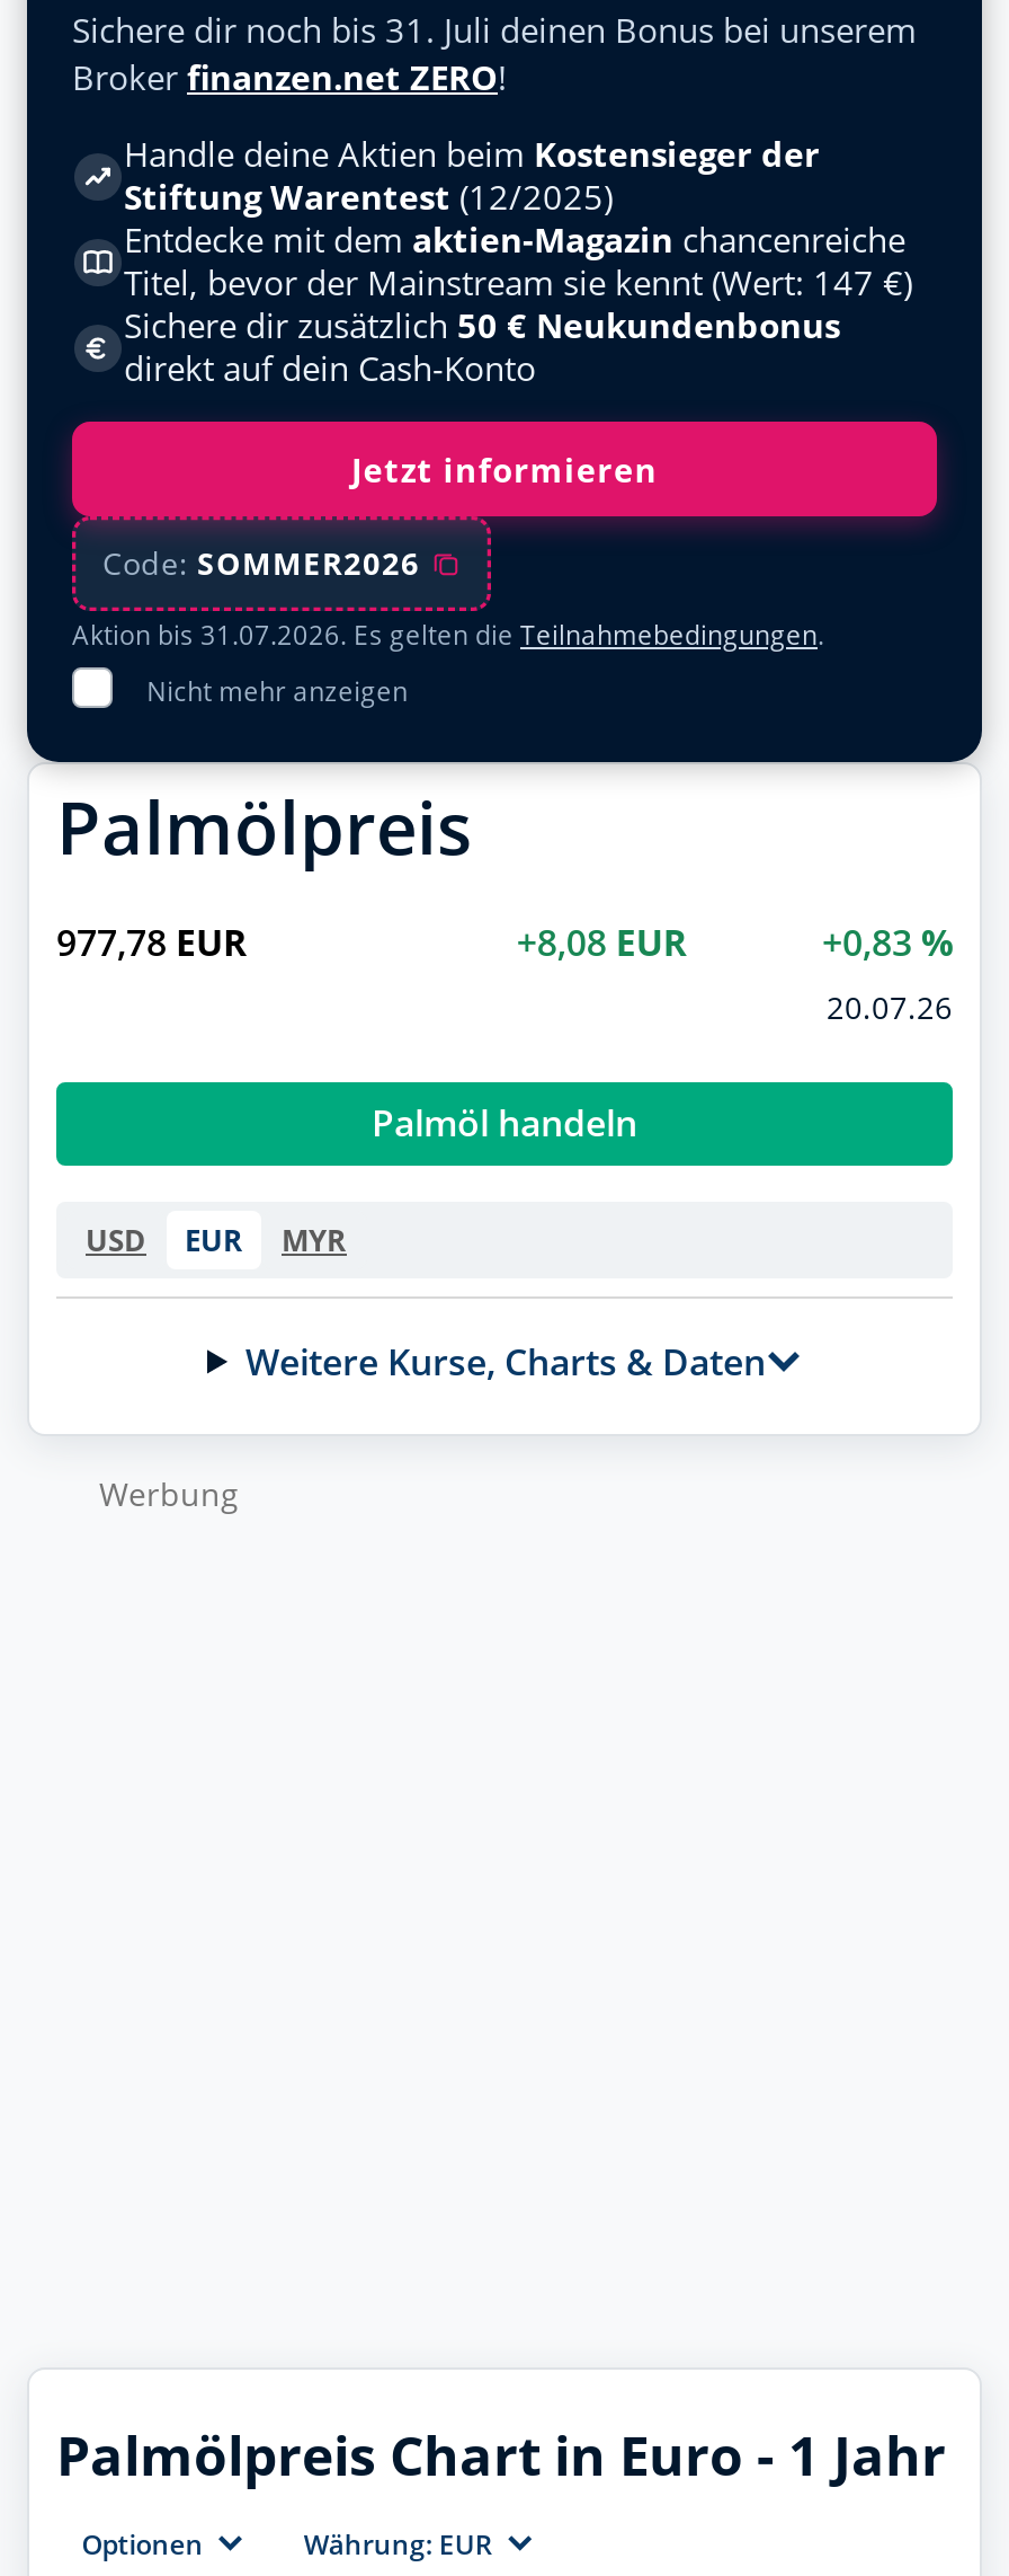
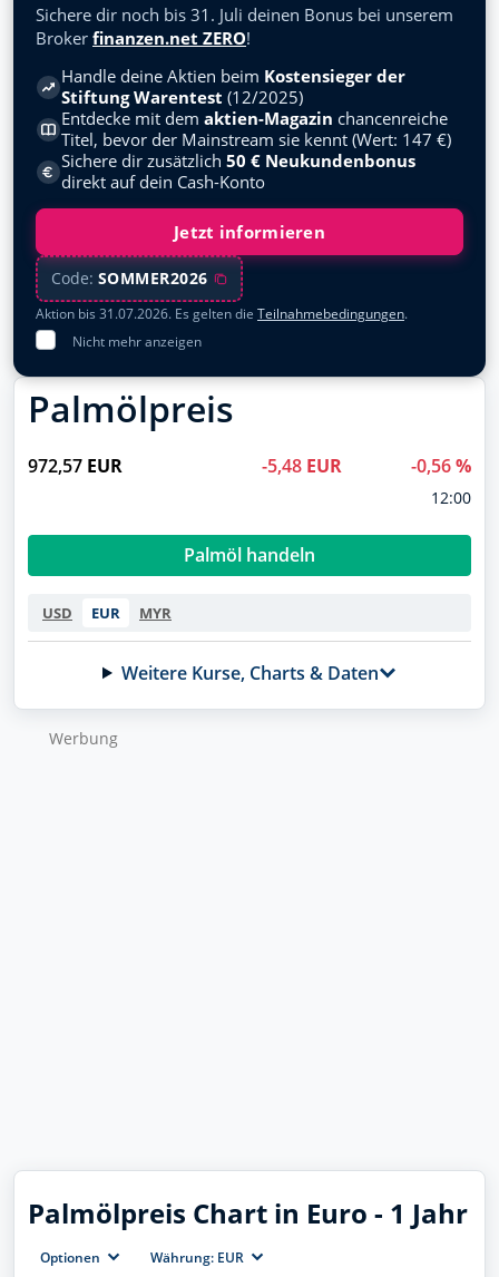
[56,918,248,967] 977,78 EUR -> [28,454,123,478] 972,57 EUR
[516,918,688,967] +8,08 EUR -> [261,454,342,478] -5,48 EUR
[822,918,953,967] +0,83% -> [411,454,471,478] -0,56%
[827,985,953,1028] 20.07.26 -> [431,487,471,508] 12:00

